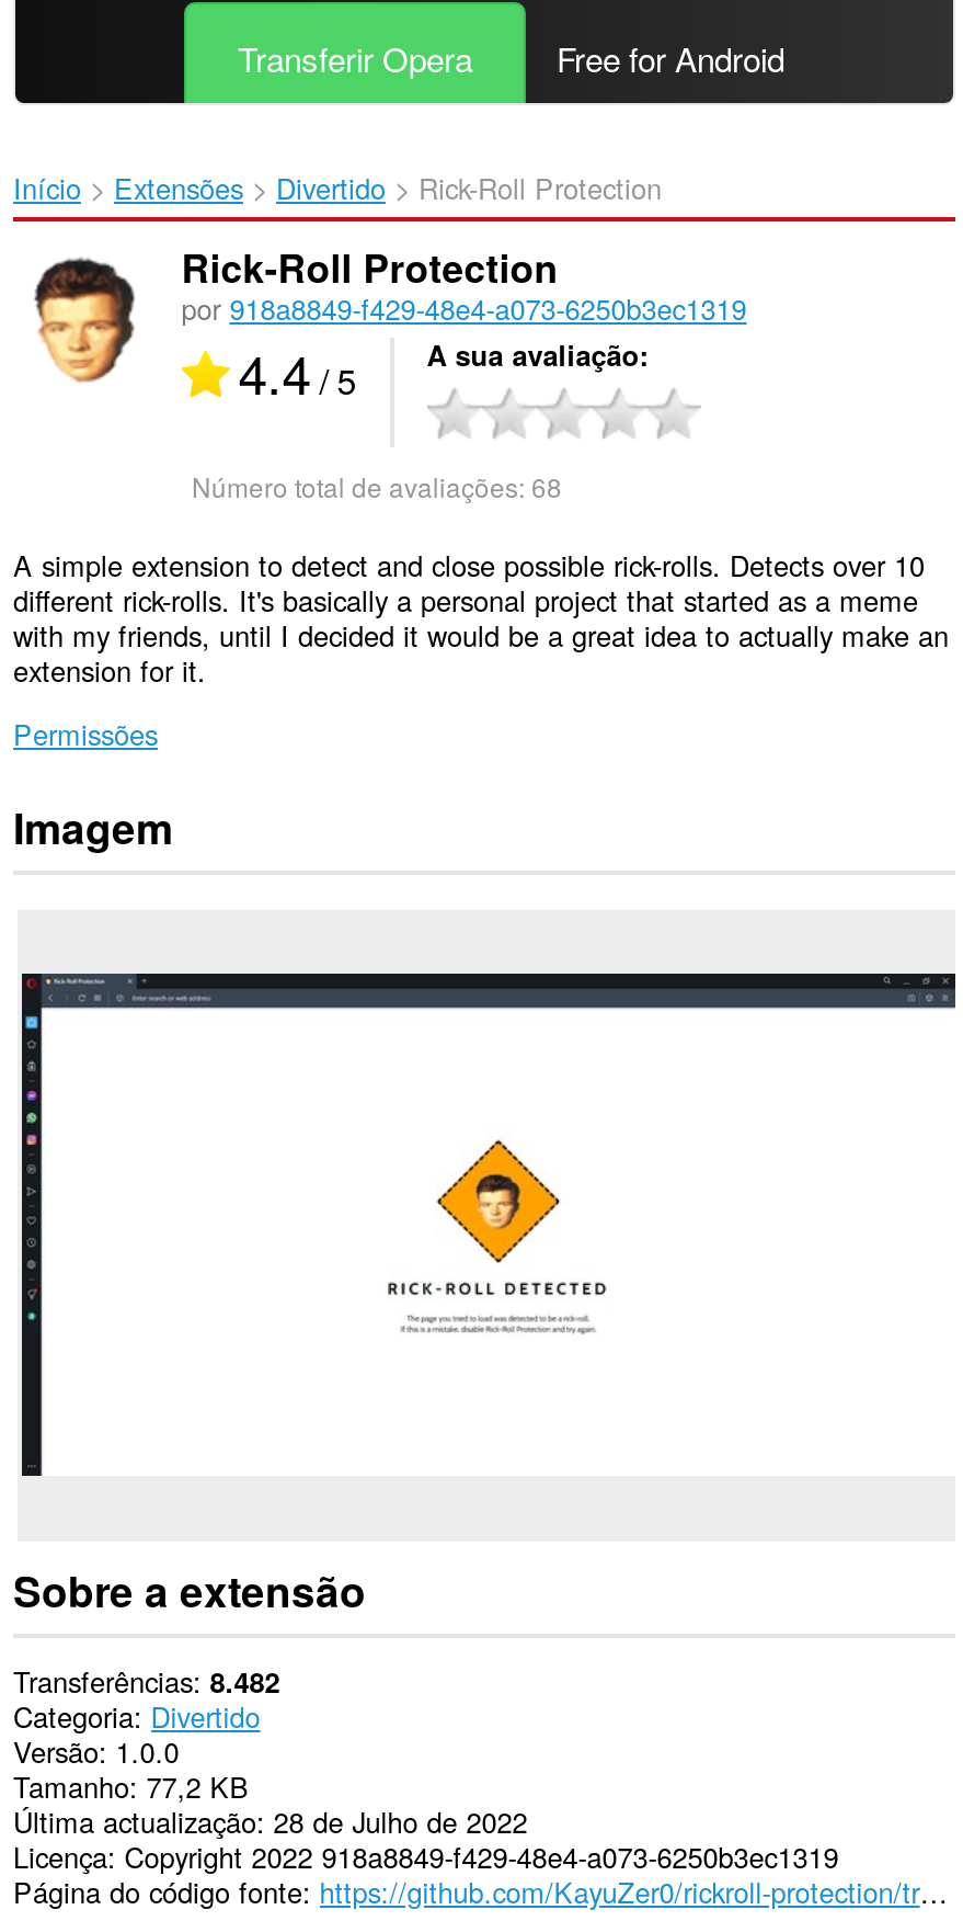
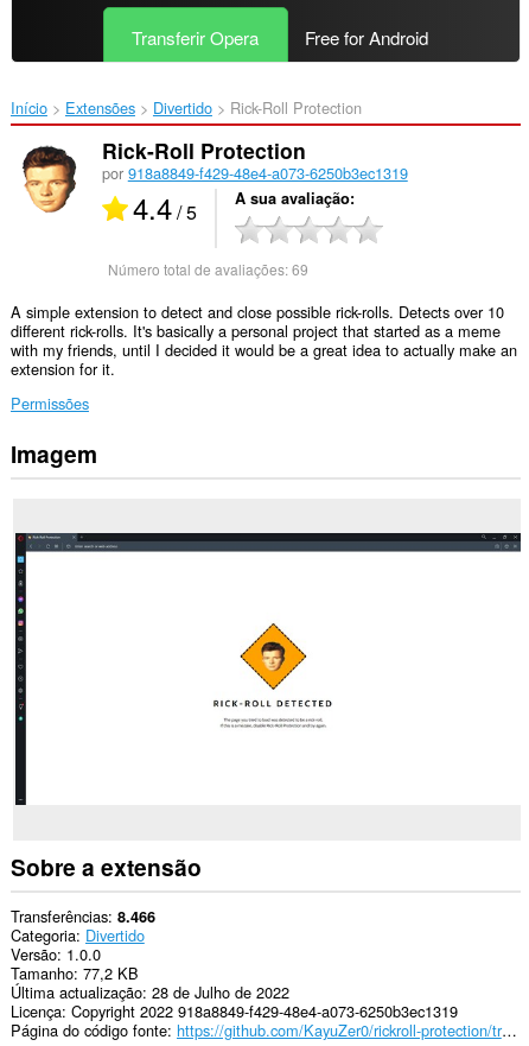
[192,466,562,504] Número total de avaliações: 68 -> [107,258,308,279] Número total de avaliações: 69
[13,1661,280,1703] Transferências 8.482 -> [11,905,155,928] Transferências 8.466

